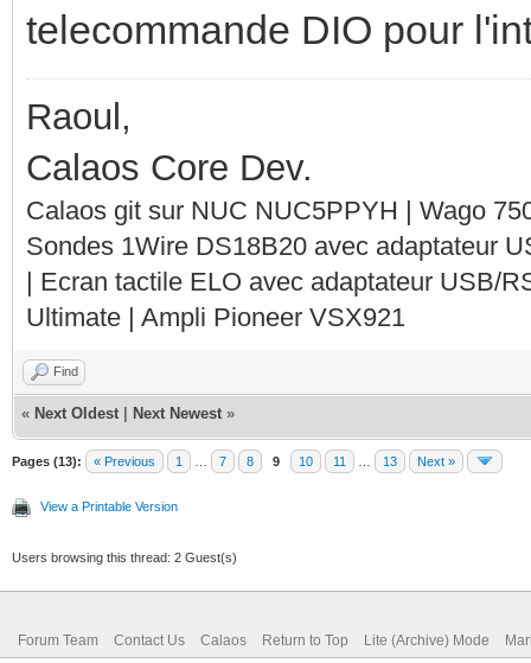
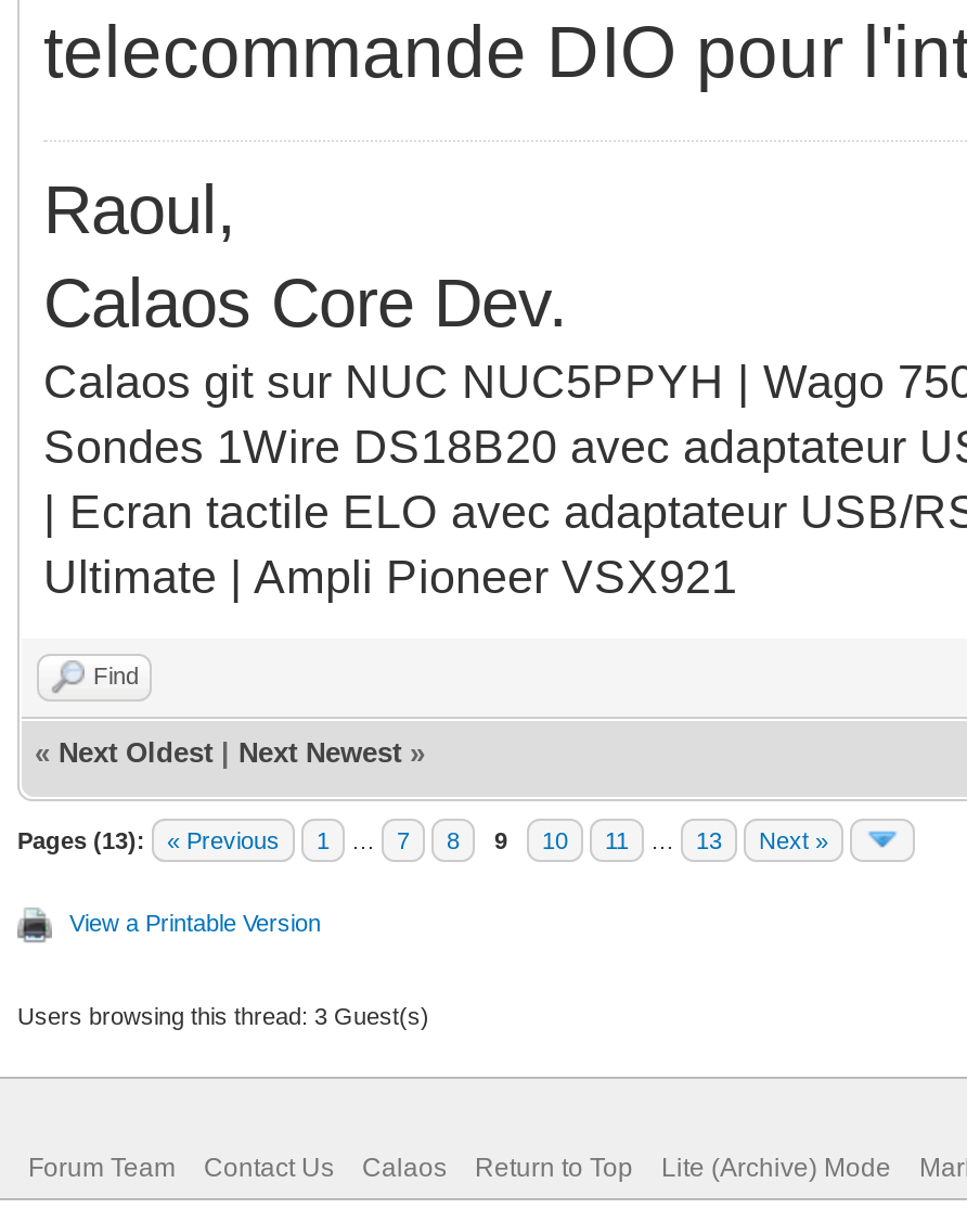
[12,550,237,564] Users browsing this thread: 2 Guest(s) -> [17,1003,429,1029] Users browsing this thread: 3 Guest(s)

